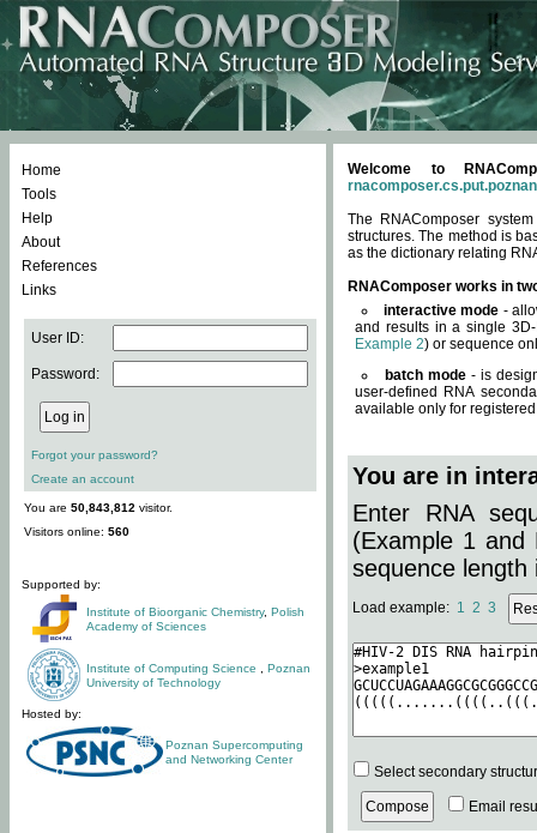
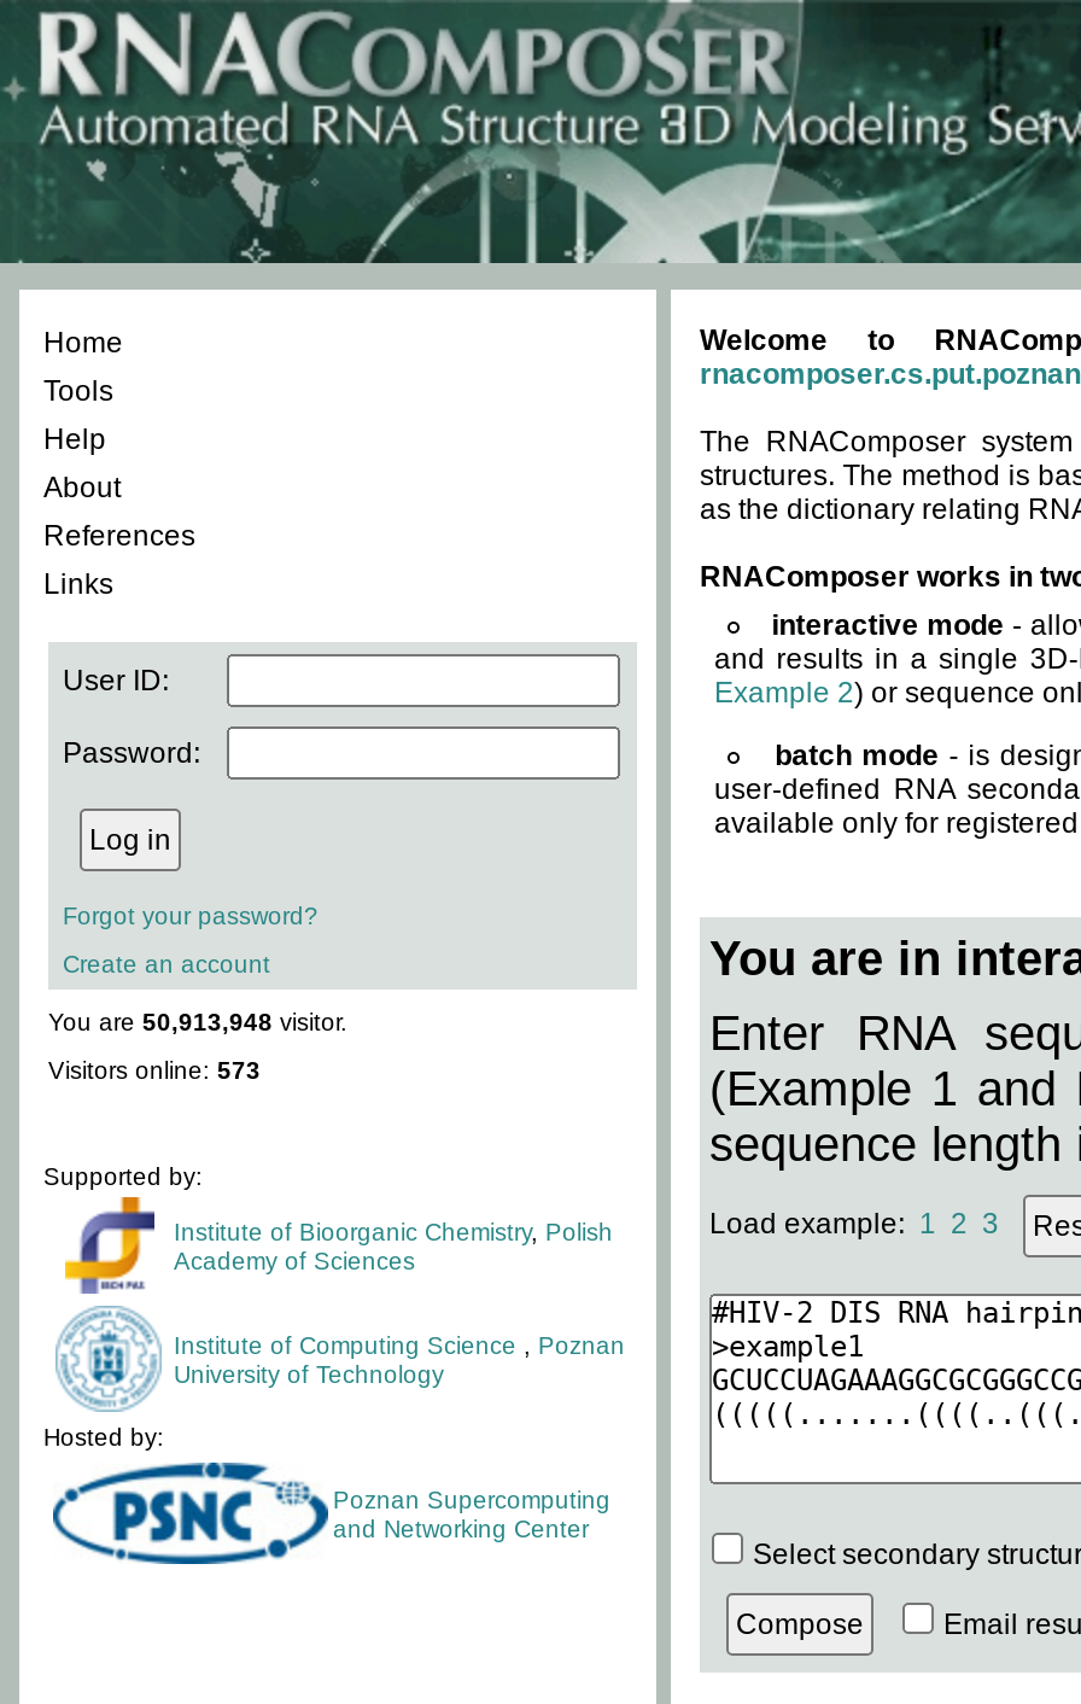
[24,501,173,514] You are 50,843,812 visitor. -> [48,1009,347,1035] You are 50,913,948 visitor.
[24,525,129,538] Visitors online: 560 -> [48,1057,261,1084] Visitors online: 573

